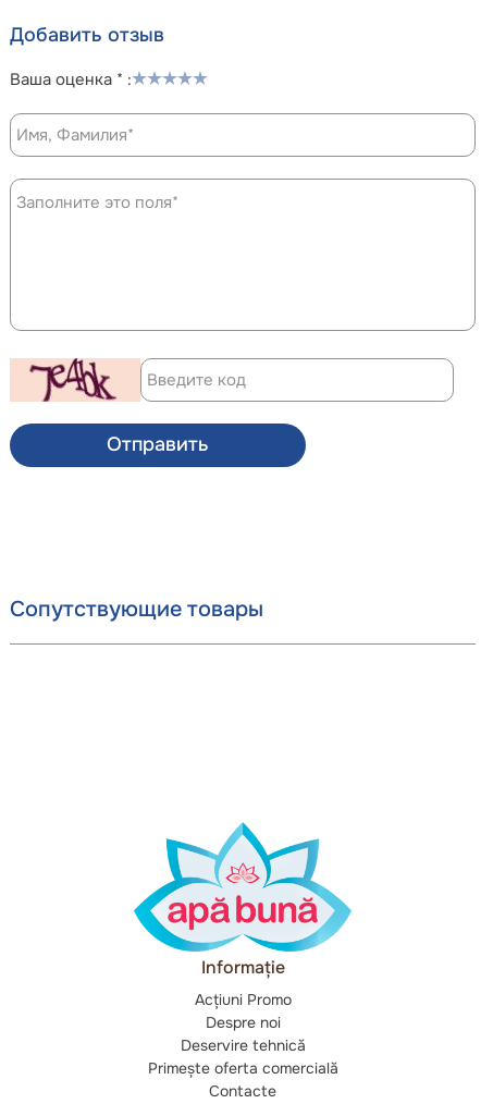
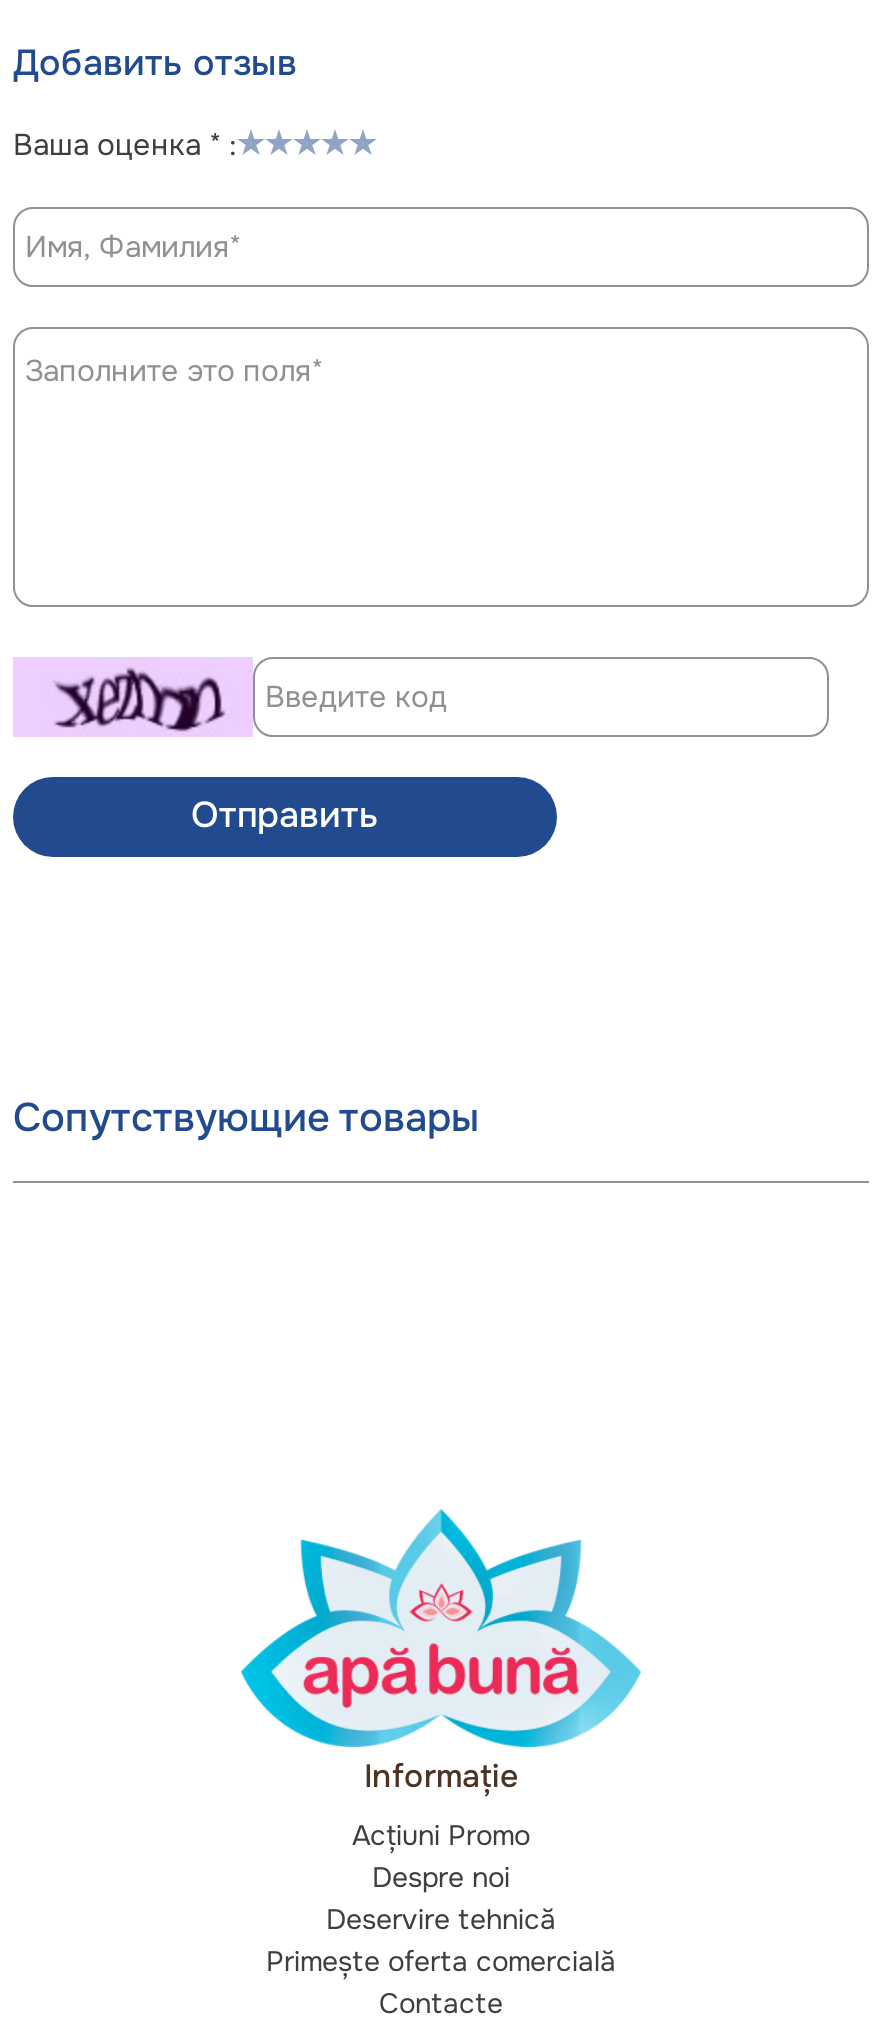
[10,357,140,403] [image] -> [15,659,253,737] [image]

